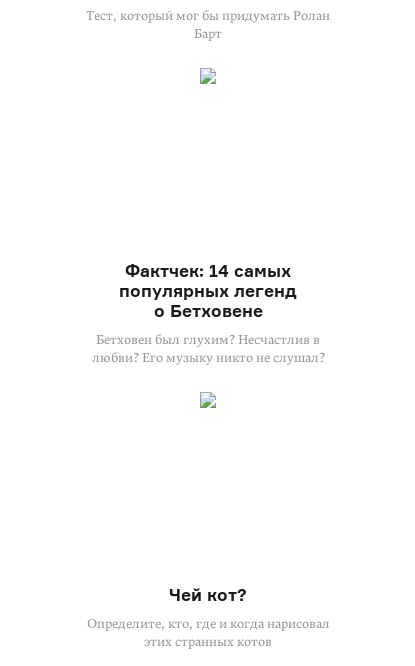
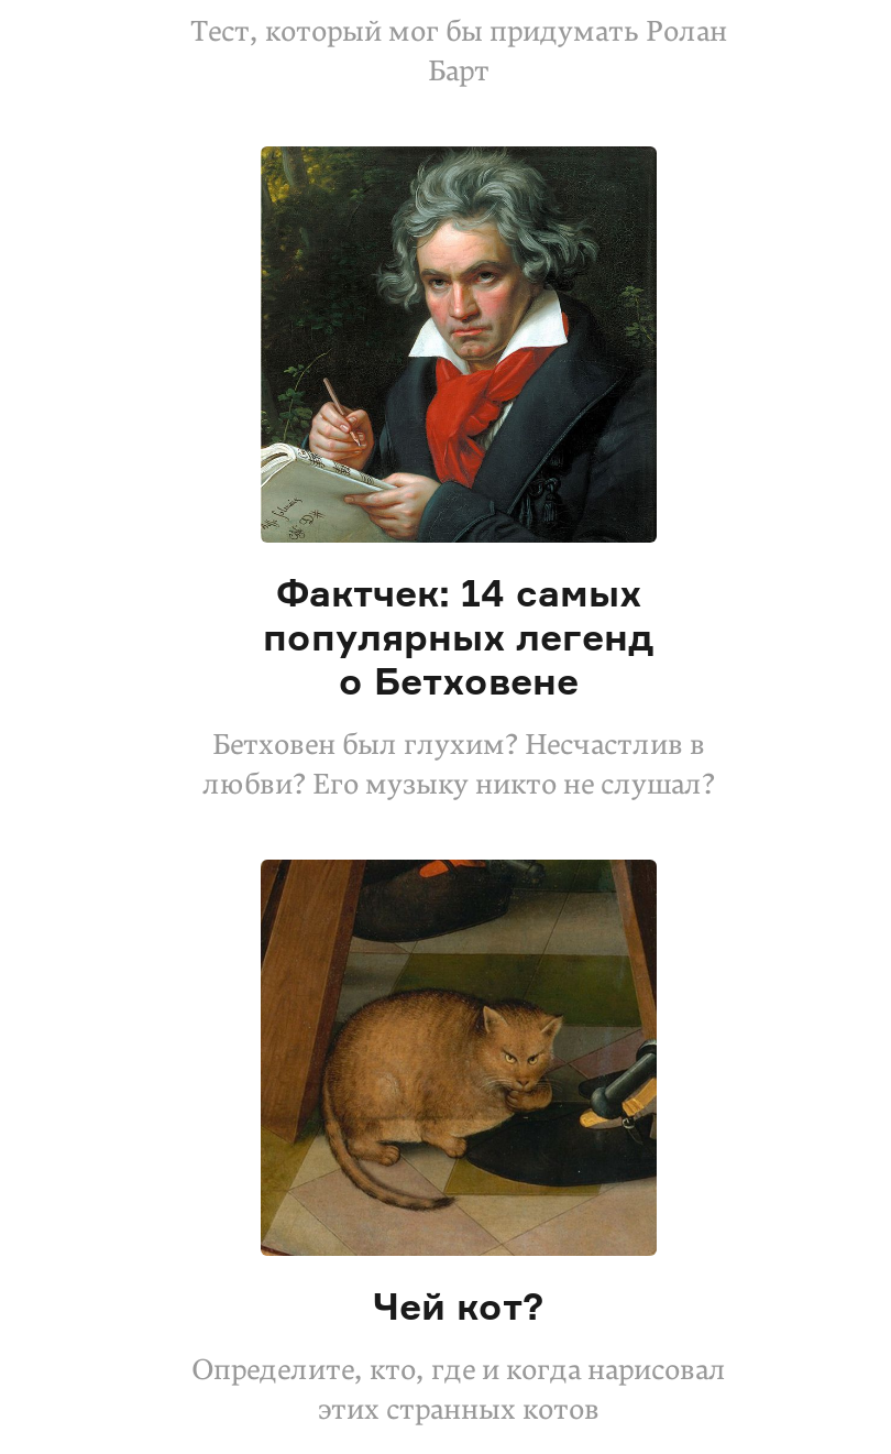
none -> [258,144,659,545] [image]
none -> [258,857,659,1258] [image]

